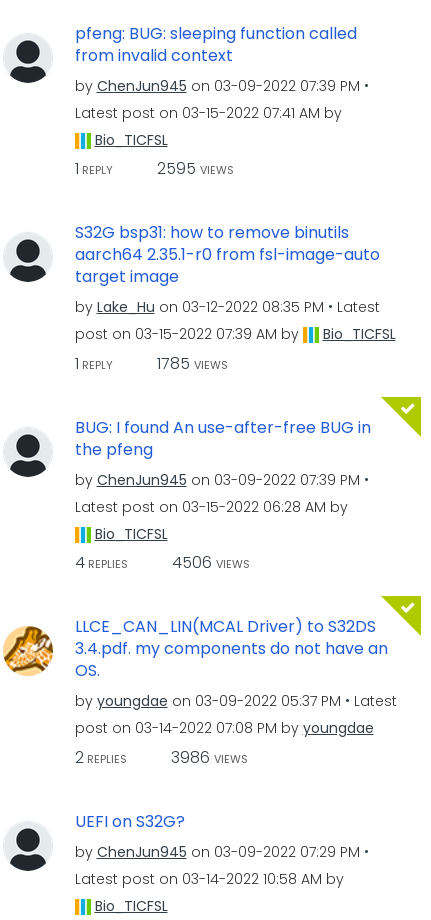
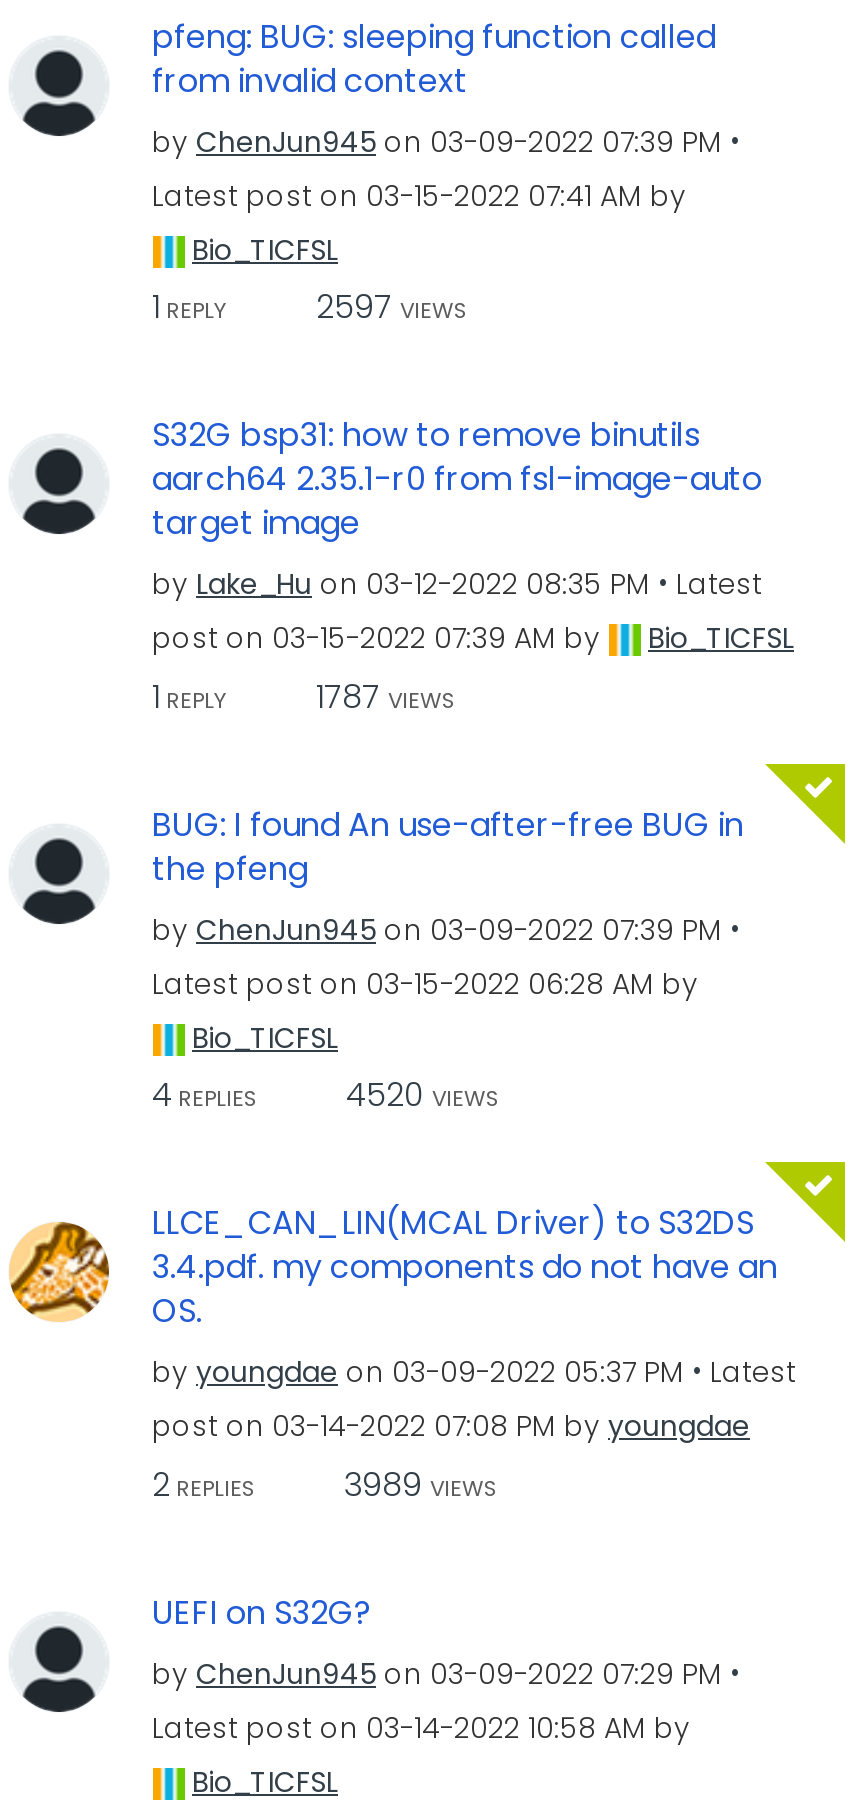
[74,157,233,180] 1 REPLY 2595 VIEWS -> [152,284,468,330] 1 REPLY 2597 VIEWS
[74,351,227,374] 1 REPLY 1785 VIEWS -> [152,673,456,719] 1 REPLY 1787 VIEWS
[74,551,249,574] 4 REPLIES 4506 VIEWS -> [152,1072,500,1118] 4 REPLIES 4520 VIEWS
[74,745,247,768] 2 REPLIES 3986 VIEWS -> [152,1461,498,1507] 2 REPLIES 3989 VIEWS

